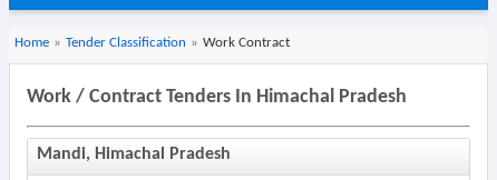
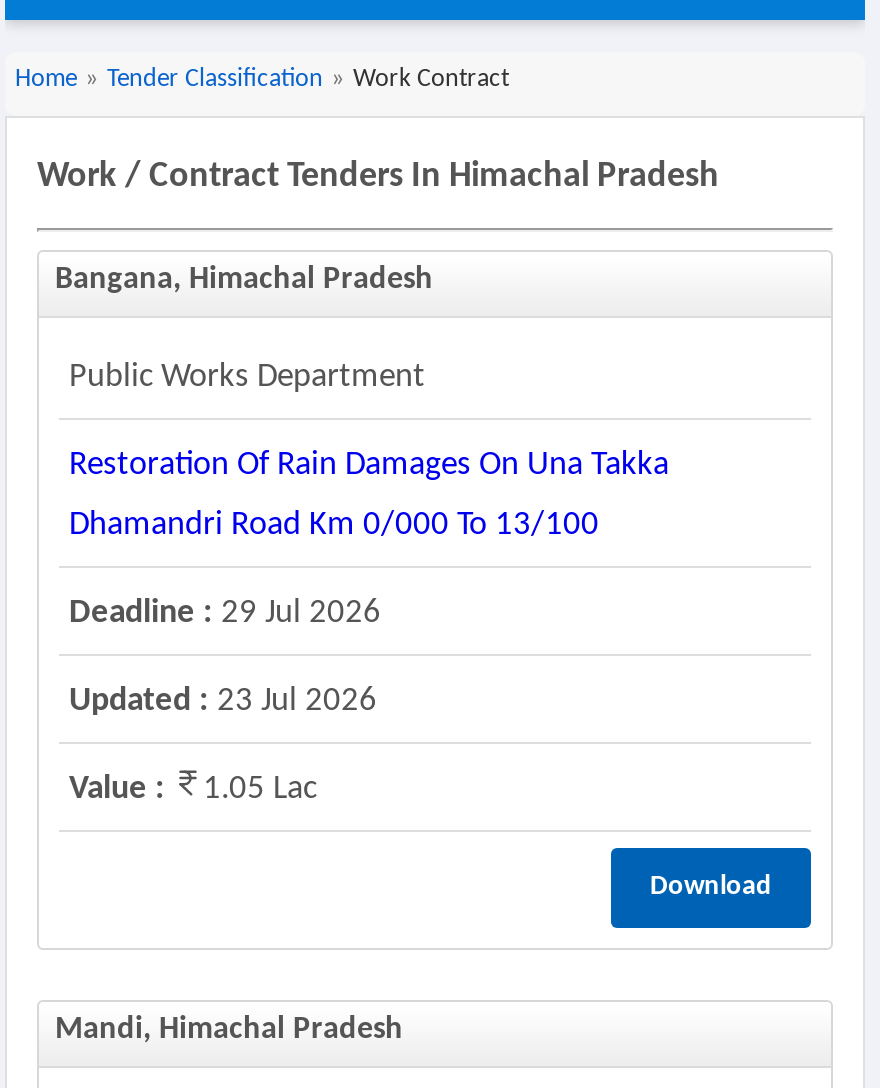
none -> [55,264,772,902] Bangana, Himachal Pradesh | Public Works Department | Restoration Of Rain Damages On Una Takka | Dhamandri Road Km 0/000 To 13/100 | Deadline : 29 Jul 2026 | Updated : 23 Jul 2026 | Value : | 1.05 Lac | Download

